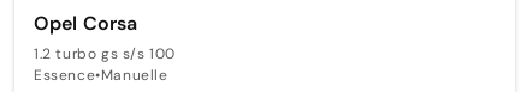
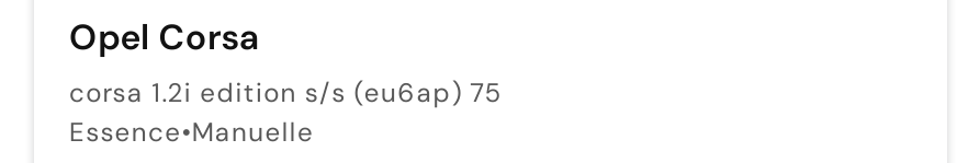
[34,44,176,64] 1.2 turbo gs s/s 100 -> [69,76,501,111] corsa 1.2i edition s/s (eu6ap) 75

